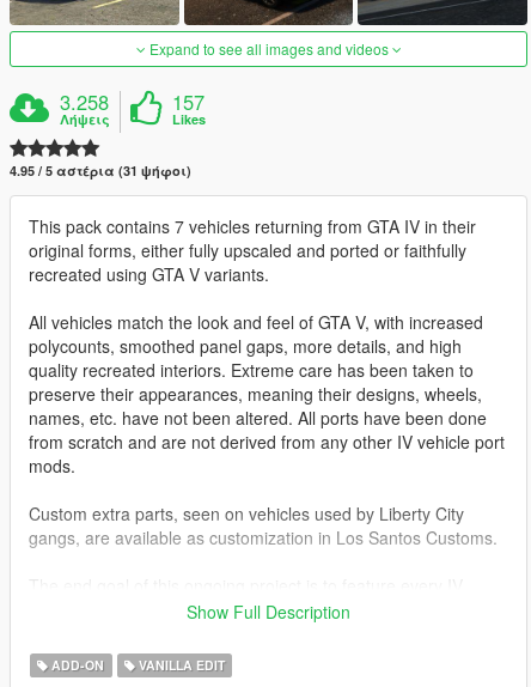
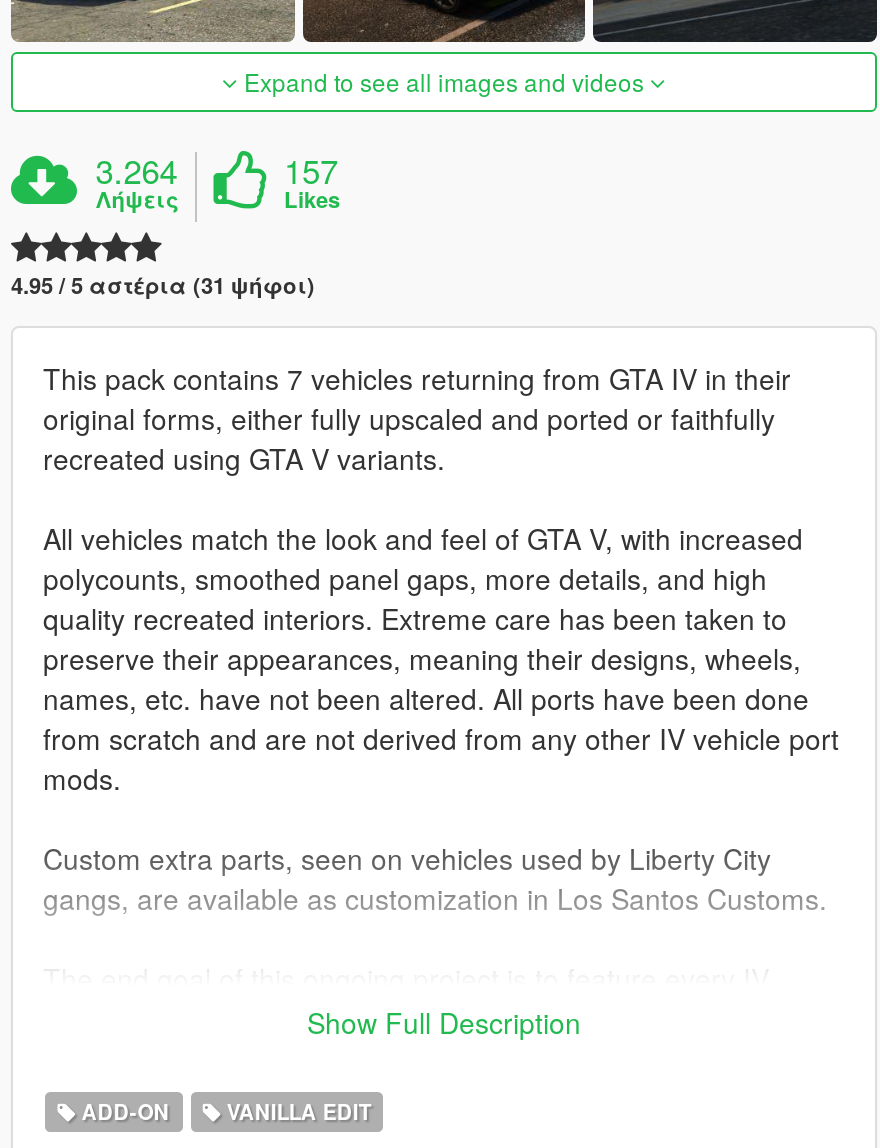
[60,88,109,116] 3.258 -> [95,146,177,194] 3.264

